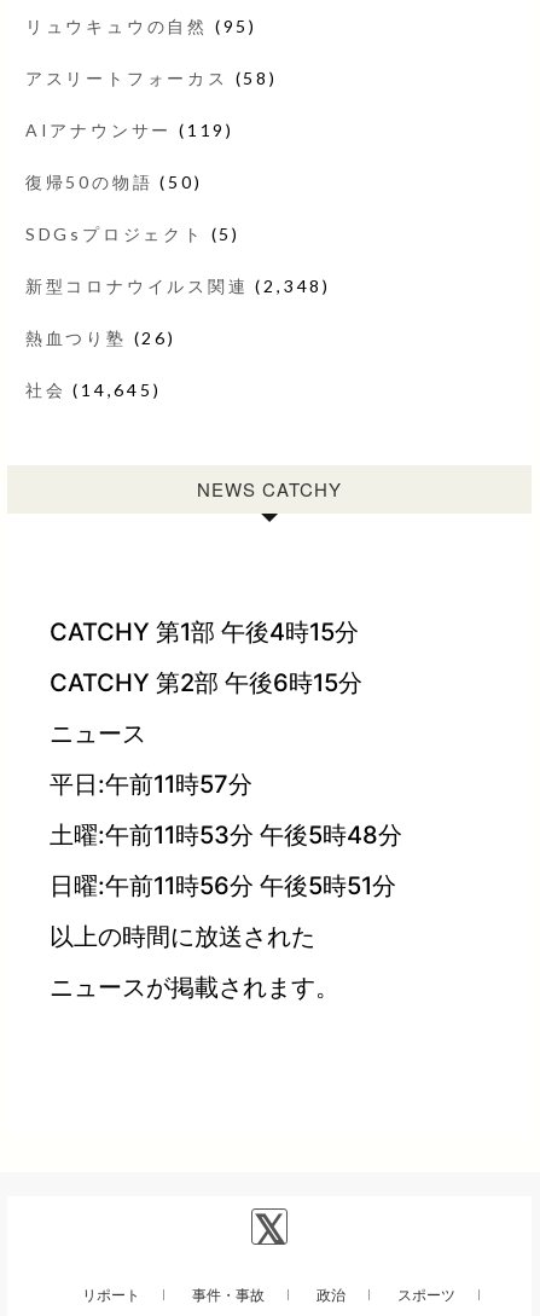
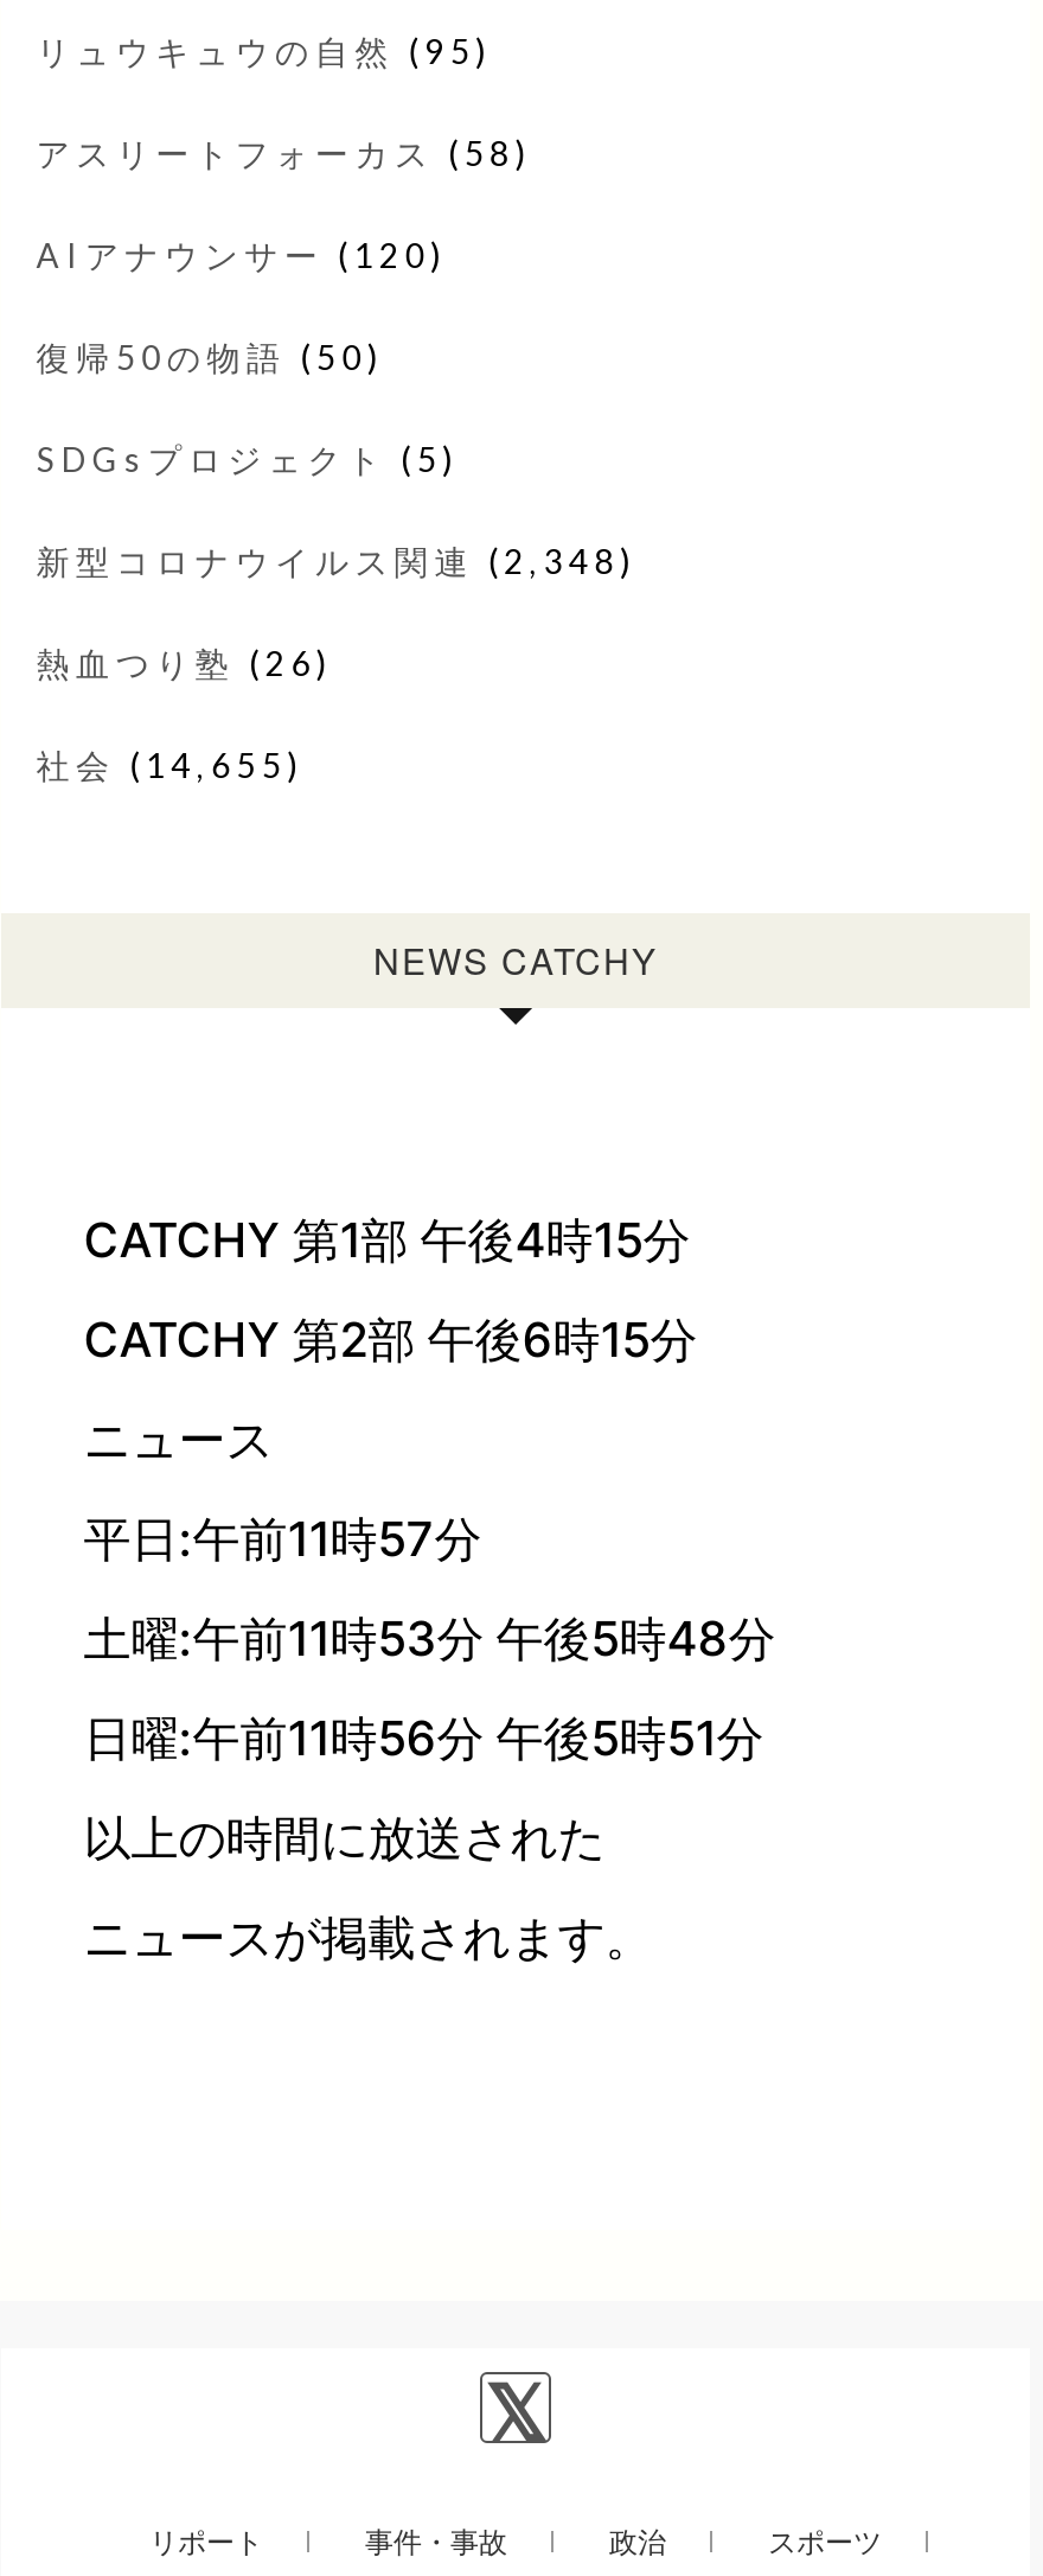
[25,120,234,140] AIアナウンサー(119) -> [36,235,447,275] AIアナウンサー(120)
[25,379,161,400] 社会(14,645) -> [36,745,303,785] 社会(14,655)

